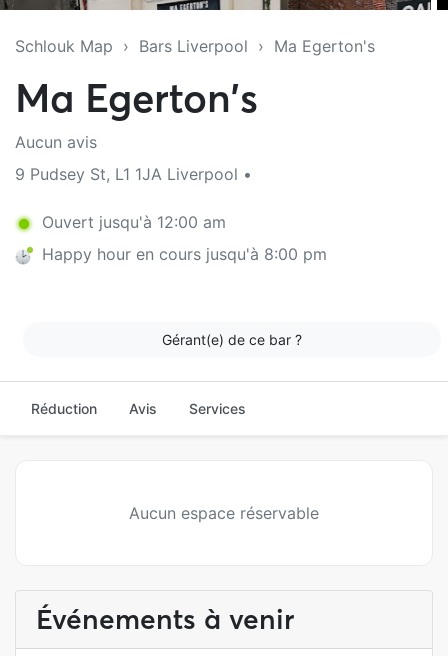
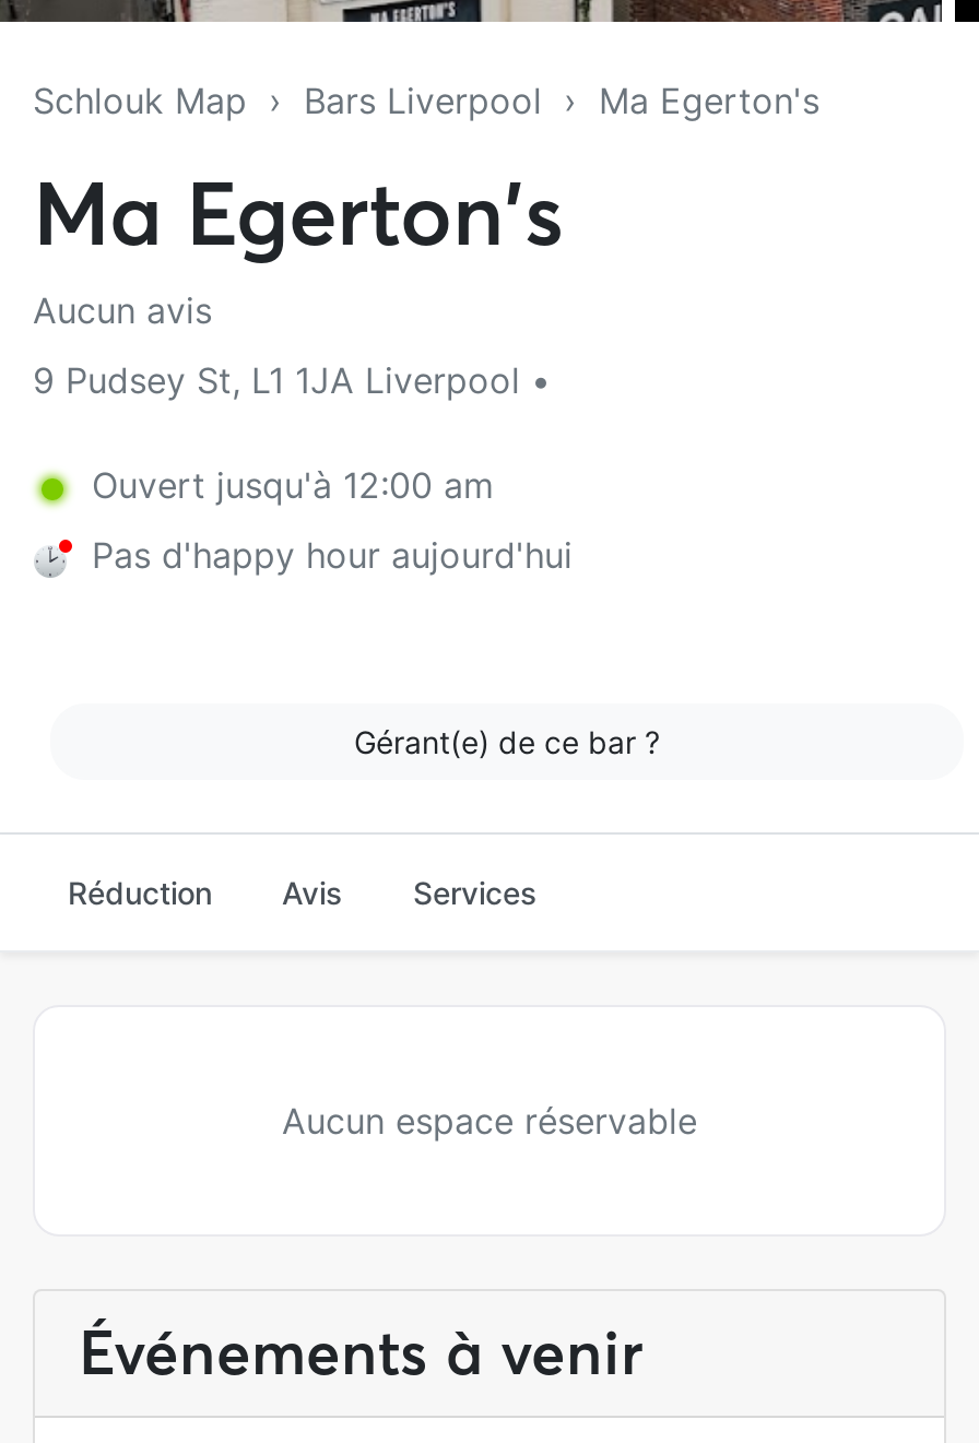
[37,244,327,264] Happy hour en cours jusqu'à 8:00 pm -> [81,533,573,577] Pas d'happy hour aujourd'hui

